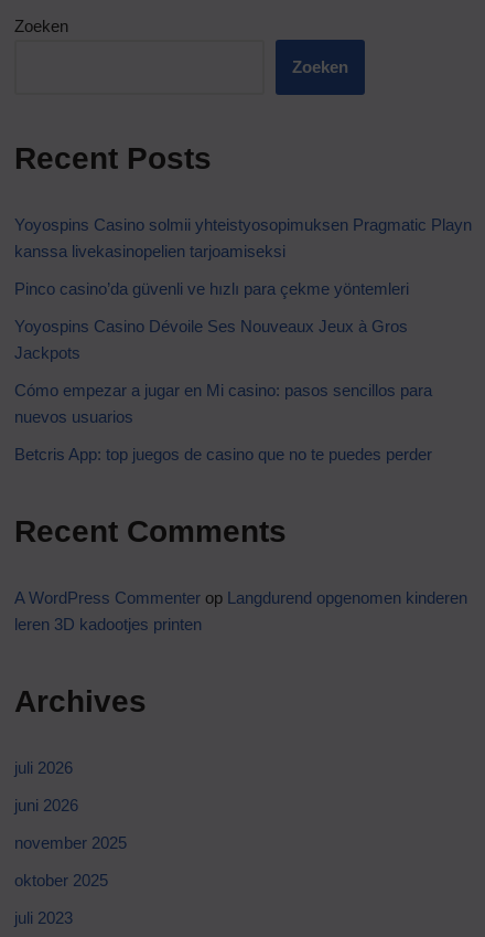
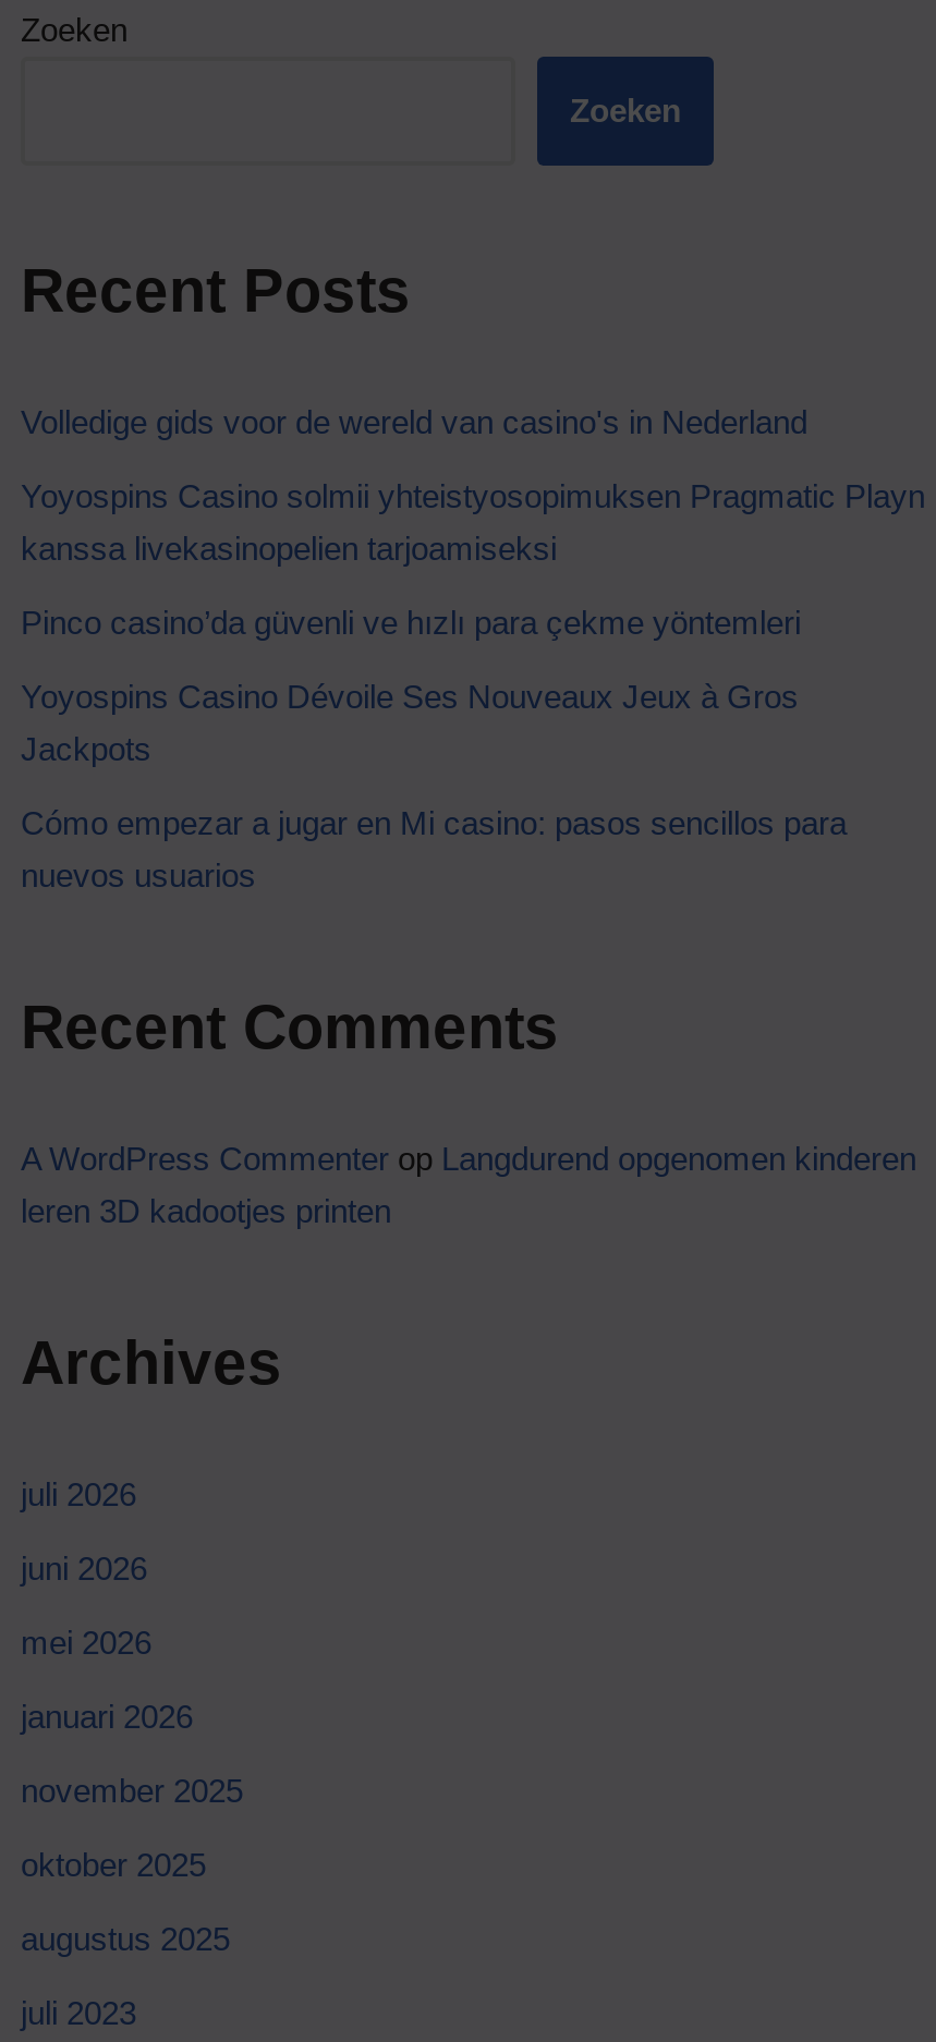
none -> [21,402,807,439] Volledige gids voor de wereld van casino's in Nederland
[14,444,432,463] Betcris App: top juegos de casino que no te puedes perder -> none
none -> [21,1623,193,1734] mei 2026 | januari 2026
none -> [21,1919,230,1956] augustus 2025

